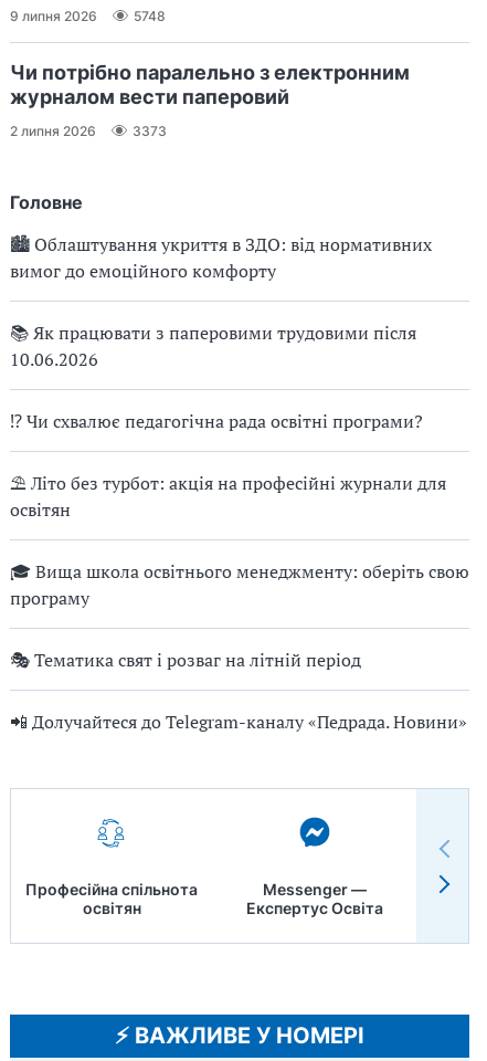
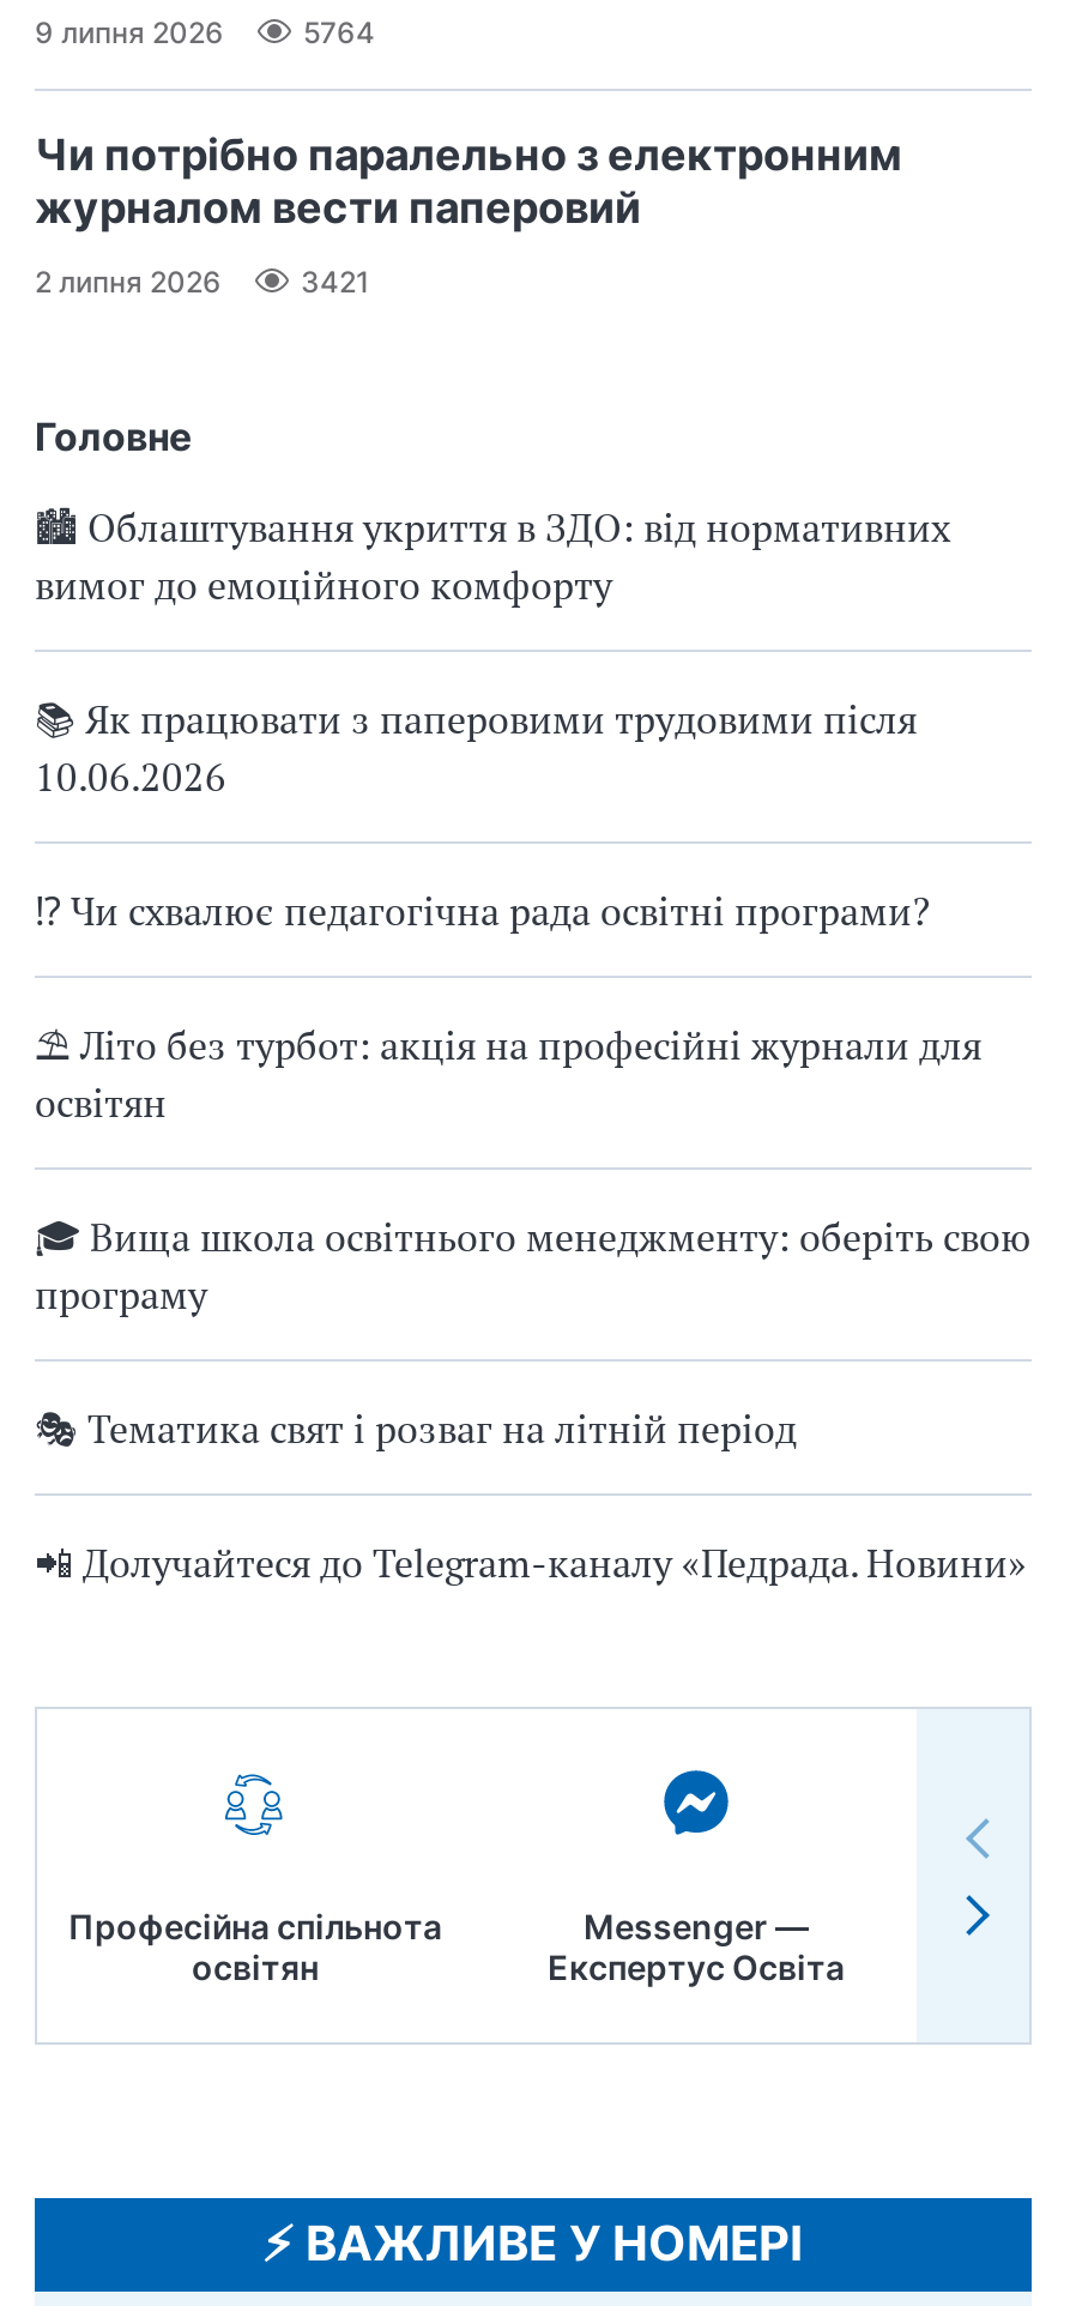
[134,7,166,24] 5748 -> [303,13,375,49] 5764
[133,122,167,139] 3373 -> [301,263,370,299] 3421

